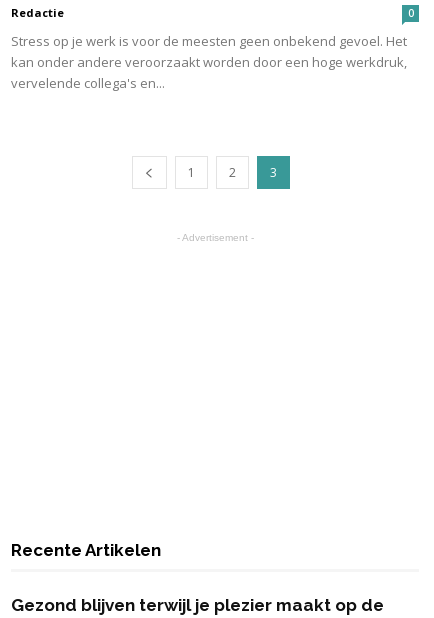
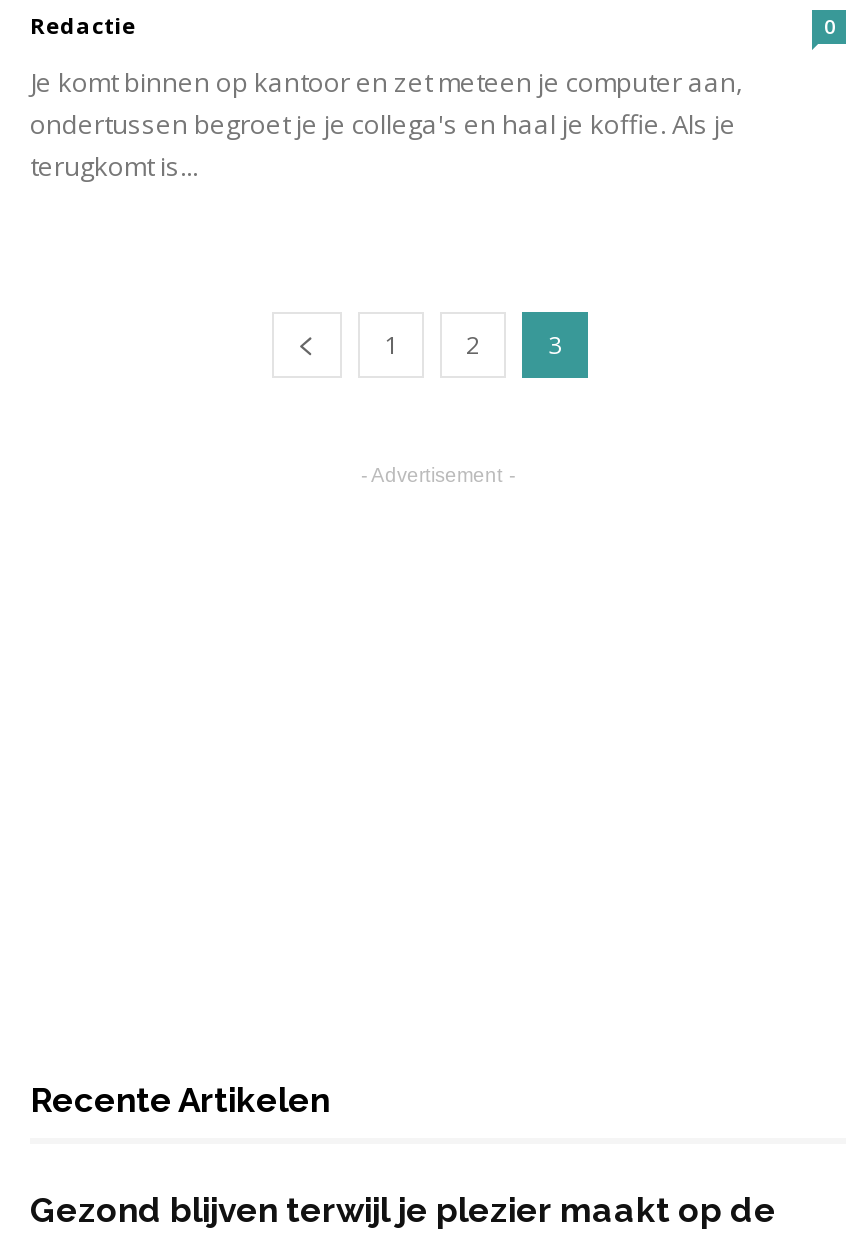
[11,32,407,92] Stress op je werk is voor de meesten geen onbekend gevoel. Het | kan onder andere veroorzaakt worden door een hoge werkdruk, | vervelende collega's en... -> [30,64,742,184] Je komt binnen op kantoor en zet meteen je computer aan, | ondertussen begroet je je collega's en haal je koffie. Als je | terugkomt is...

